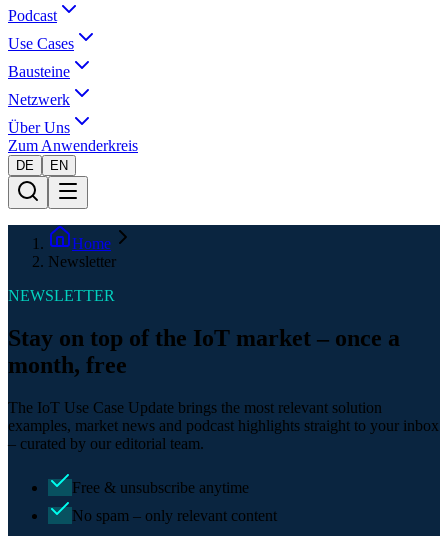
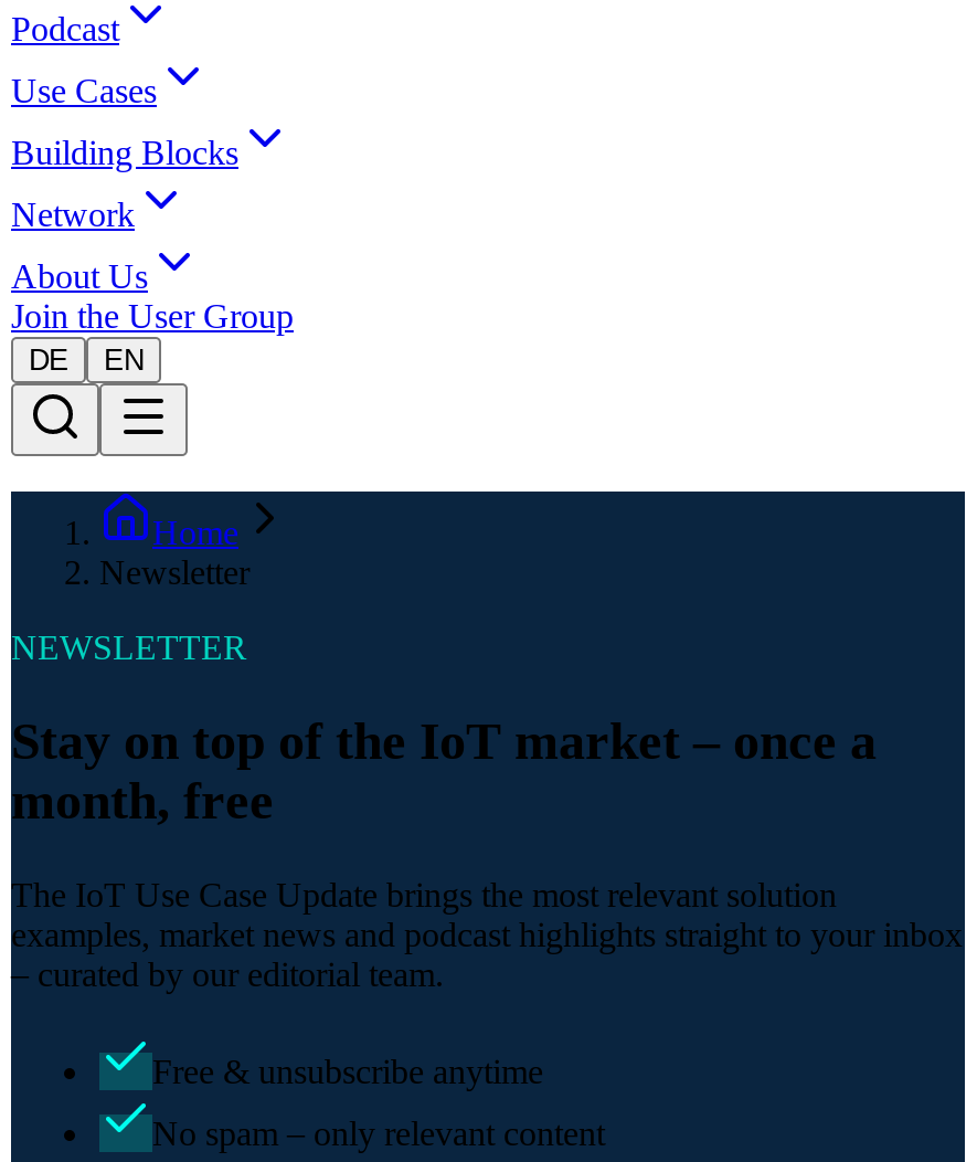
[8,63,70,80] Bausteine -> [11,134,238,171] Building Blocks
[8,91,70,108] Netzwerk -> [11,196,135,233] Network
[8,119,138,154] Über Uns | Zum Anwenderkreis -> [11,257,294,335] About Us | Join the User Group

